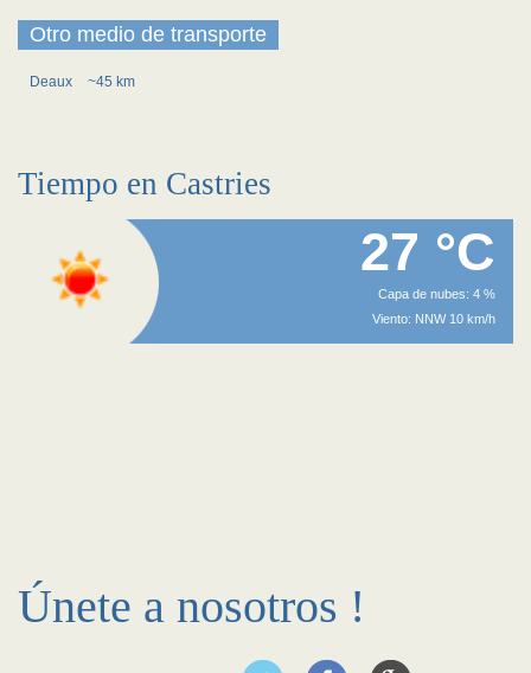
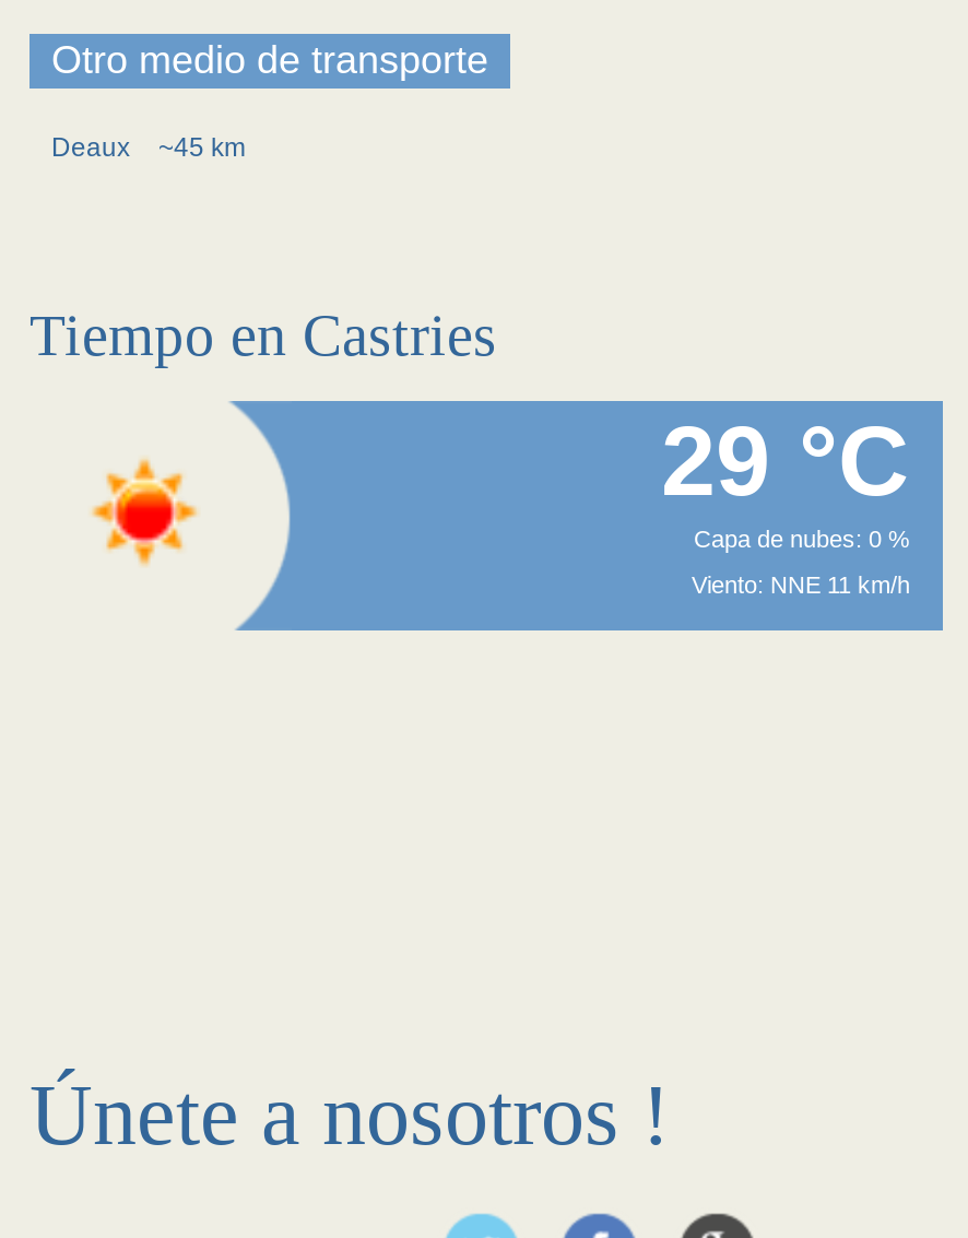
[360,222,495,282] 27 °C -> [661,405,910,517] 29 °C
[378,287,495,301] Capa de nubes: 4 % -> [694,526,910,552] Capa de nubes: 0 %
[372,312,495,326] Viento: NNW 10 km/h -> [692,571,910,598] Viento: NNE 11 km/h

